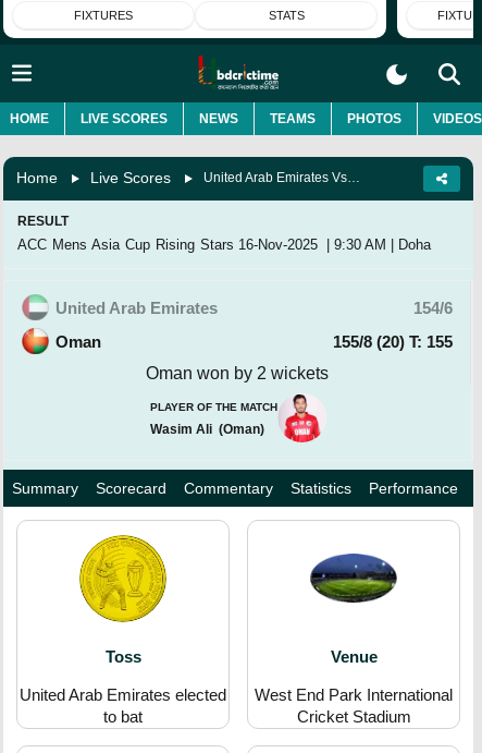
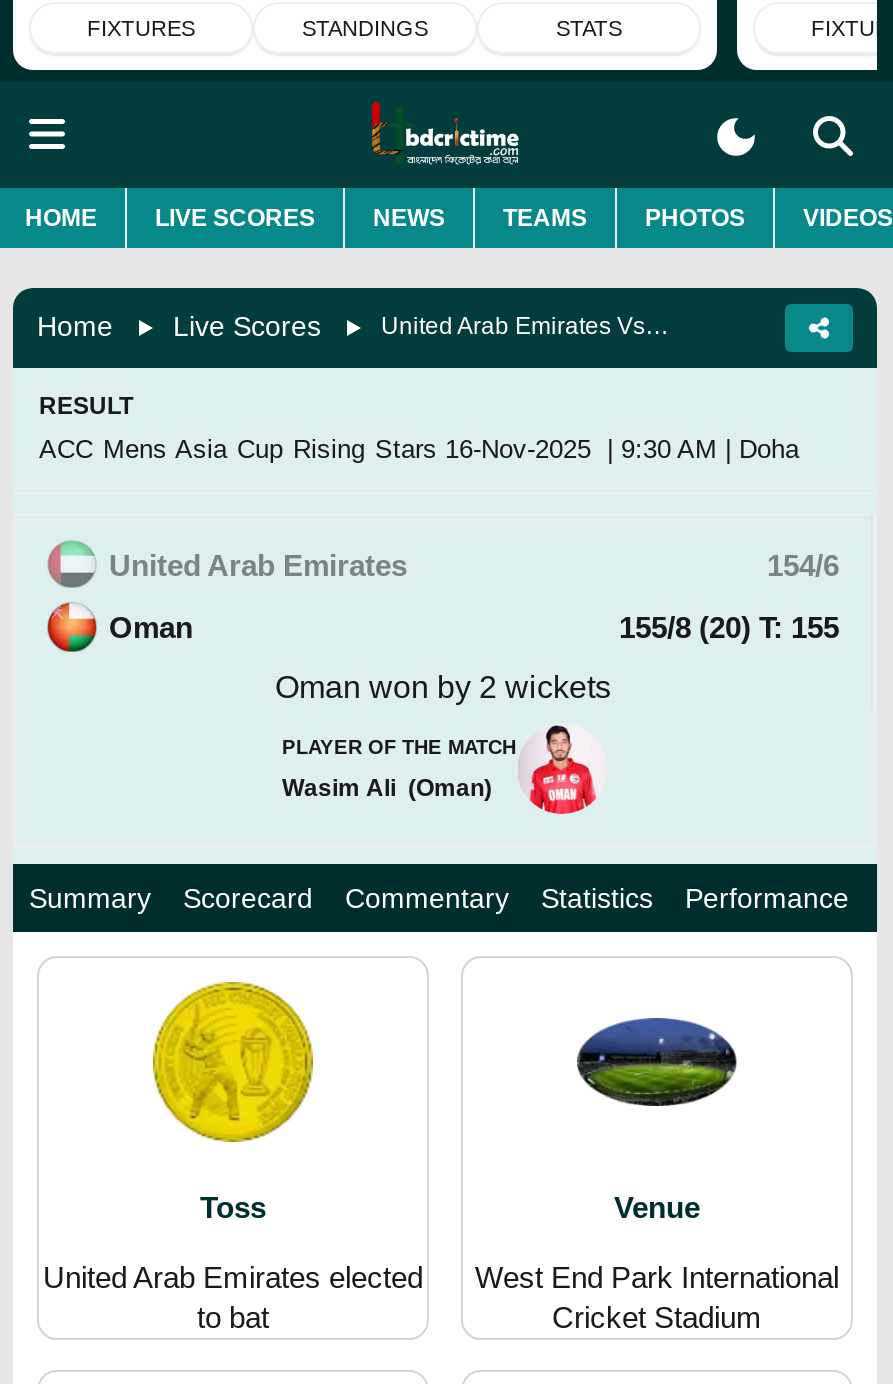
none -> [302,16,428,40] STANDINGS

